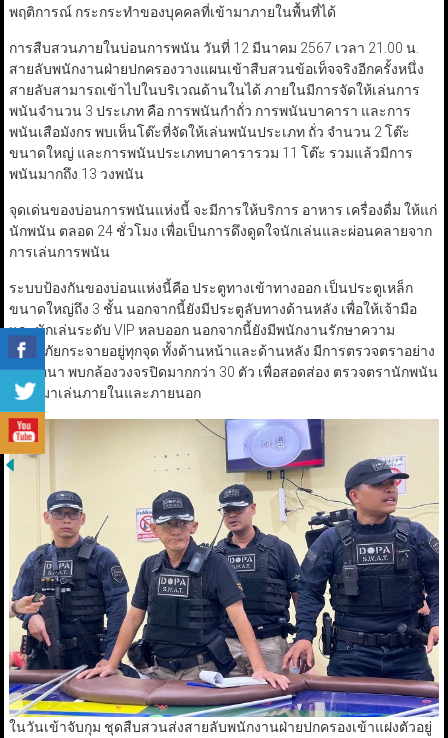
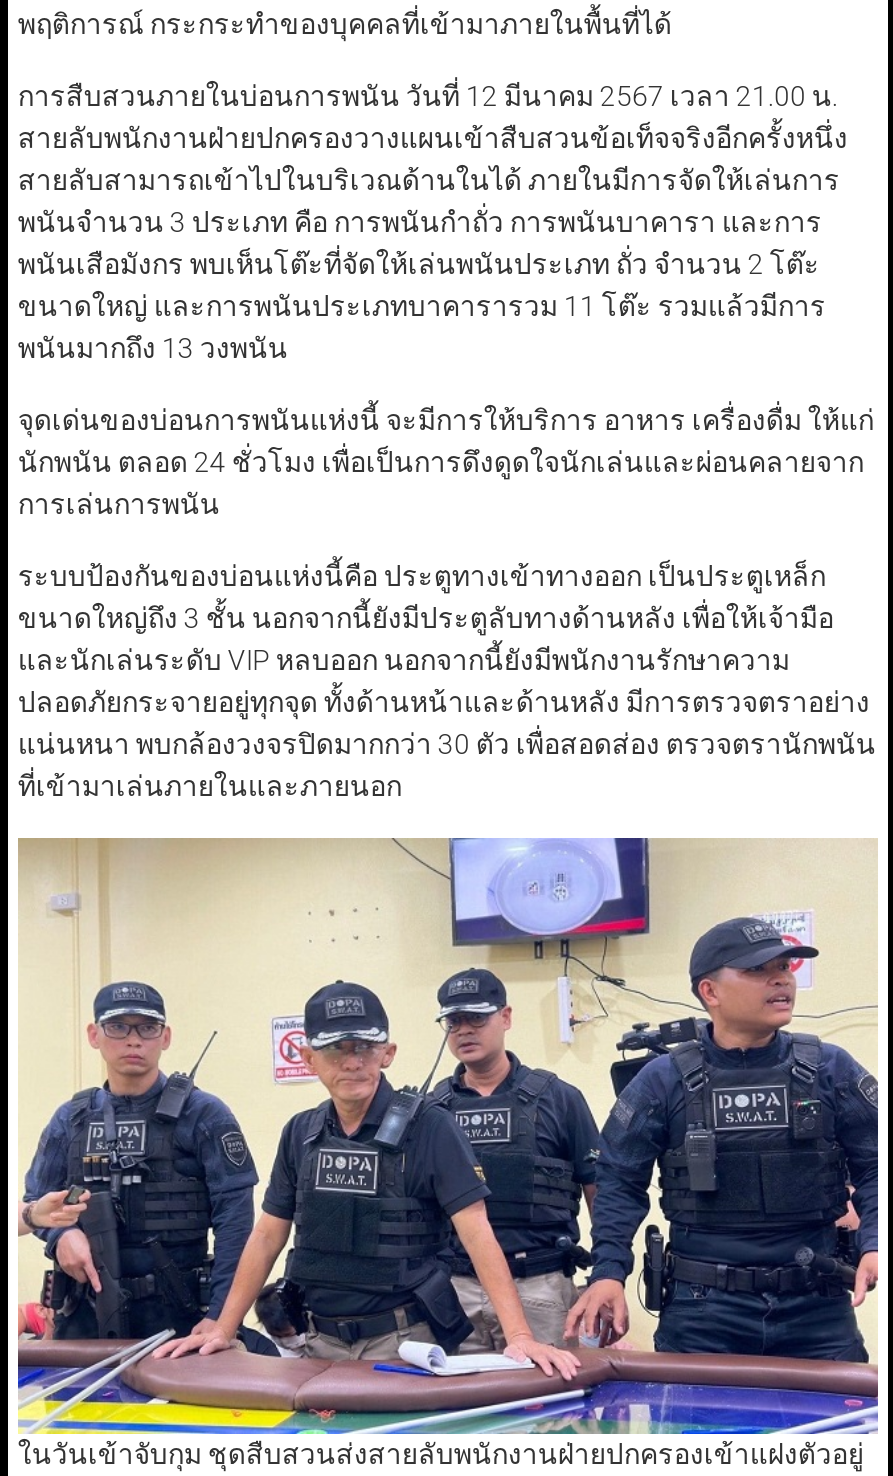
[3,327,46,472] [image] -> [6,656,90,940] [image]

